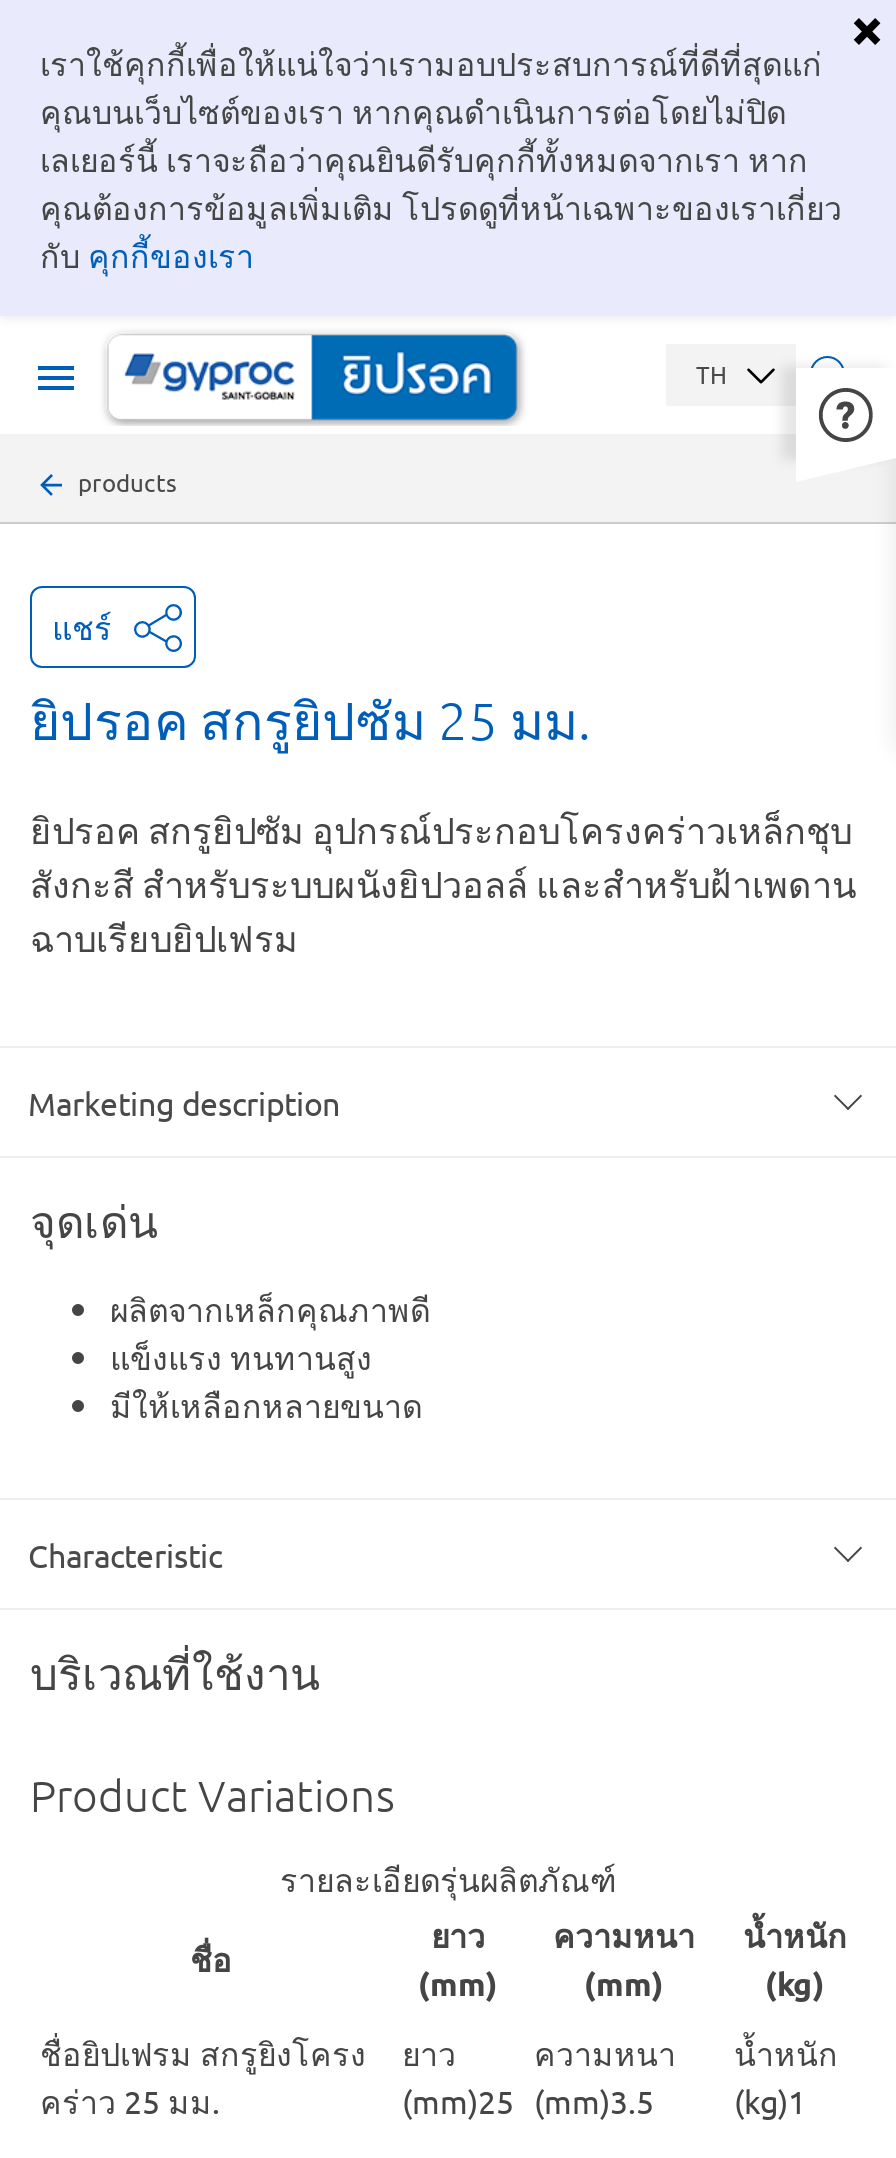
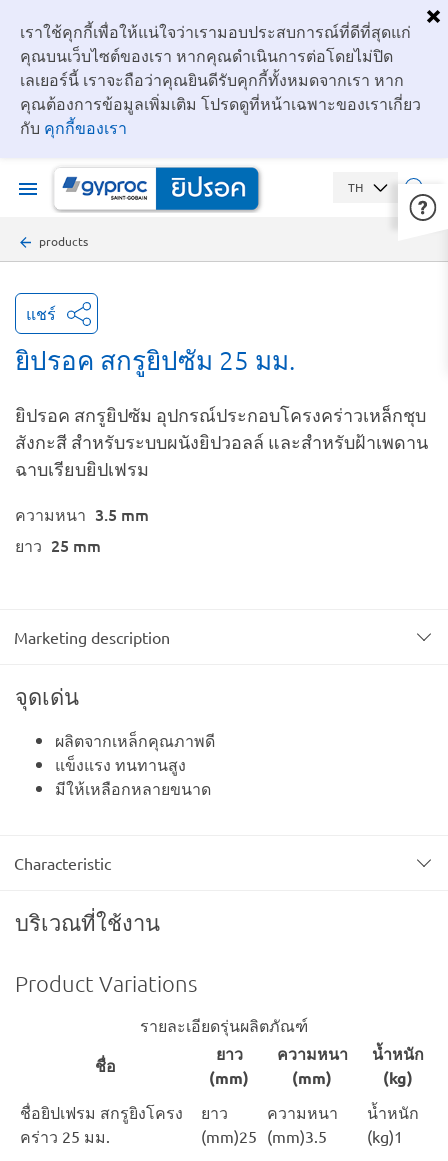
none -> [15,503,149,556] ความหนา 3.5 mm | ยาว 25 mm

